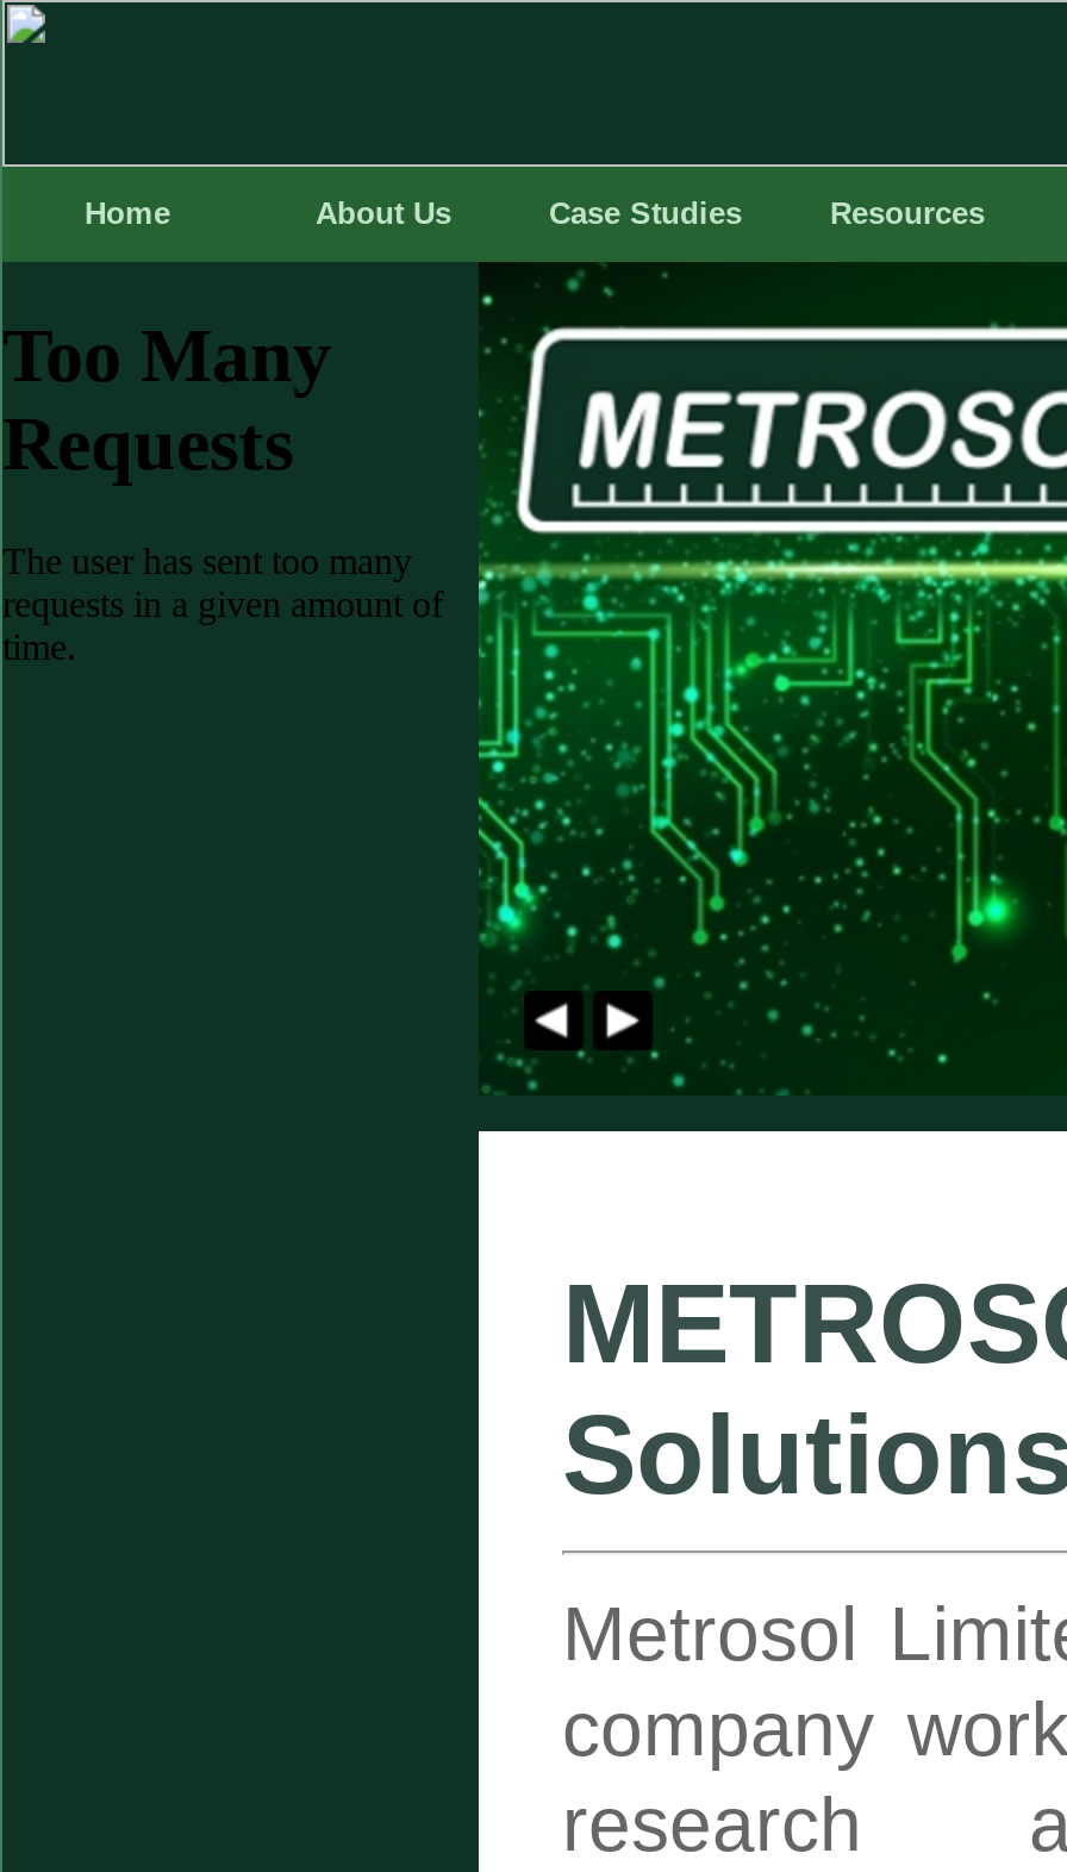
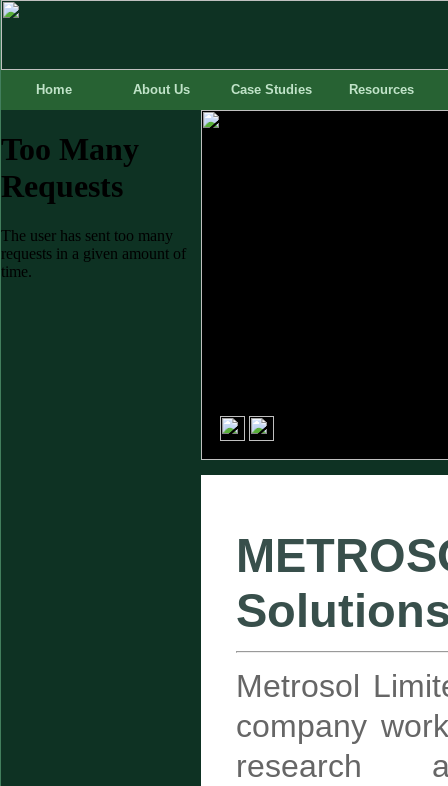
[479,262,1060,1096] [image] -> none

